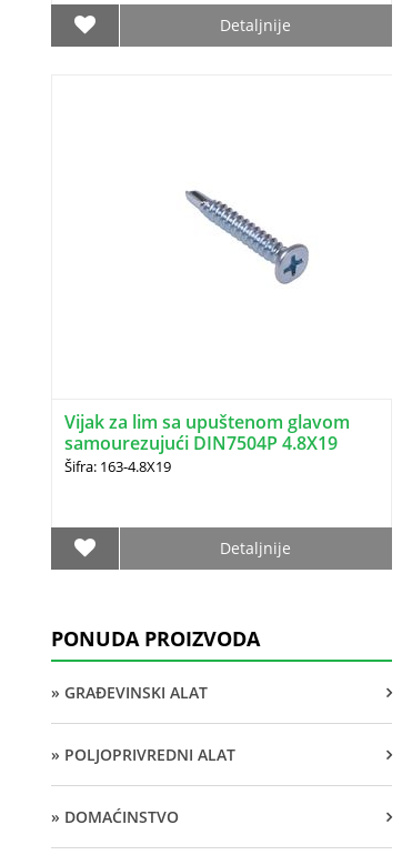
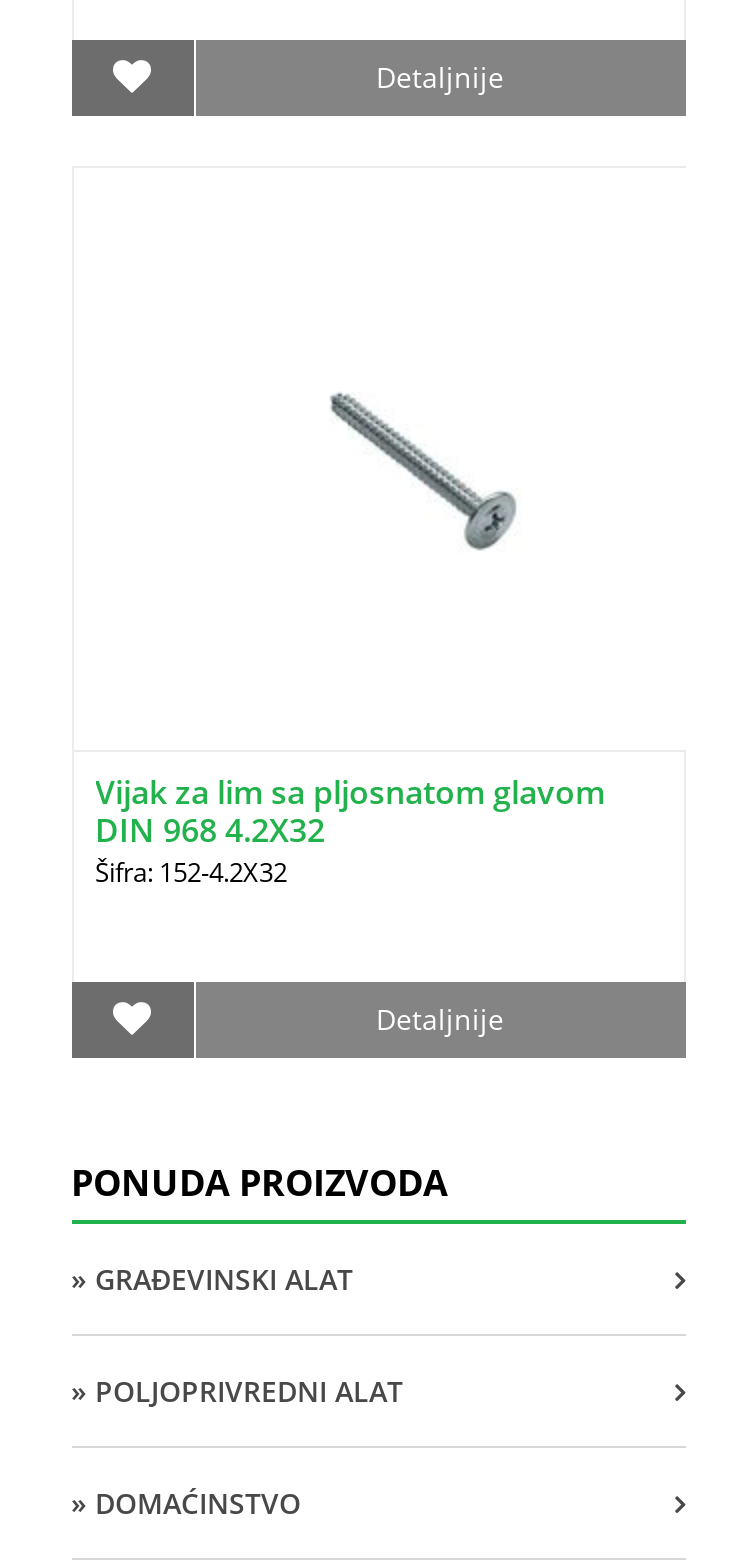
[184,189,310,288] [image] -> [314,374,536,552] [image]
[64,410,349,477] Vijak za lim sa upuštenom glavom | samourezujući DIN7504P 4.8X19 | Šifra: 163-4.8X19 -> [95,770,605,890] Vijak za lim sa pljosnatom glavom | DIN 968 4.2X32 | Šifra: 152-4.2X32

